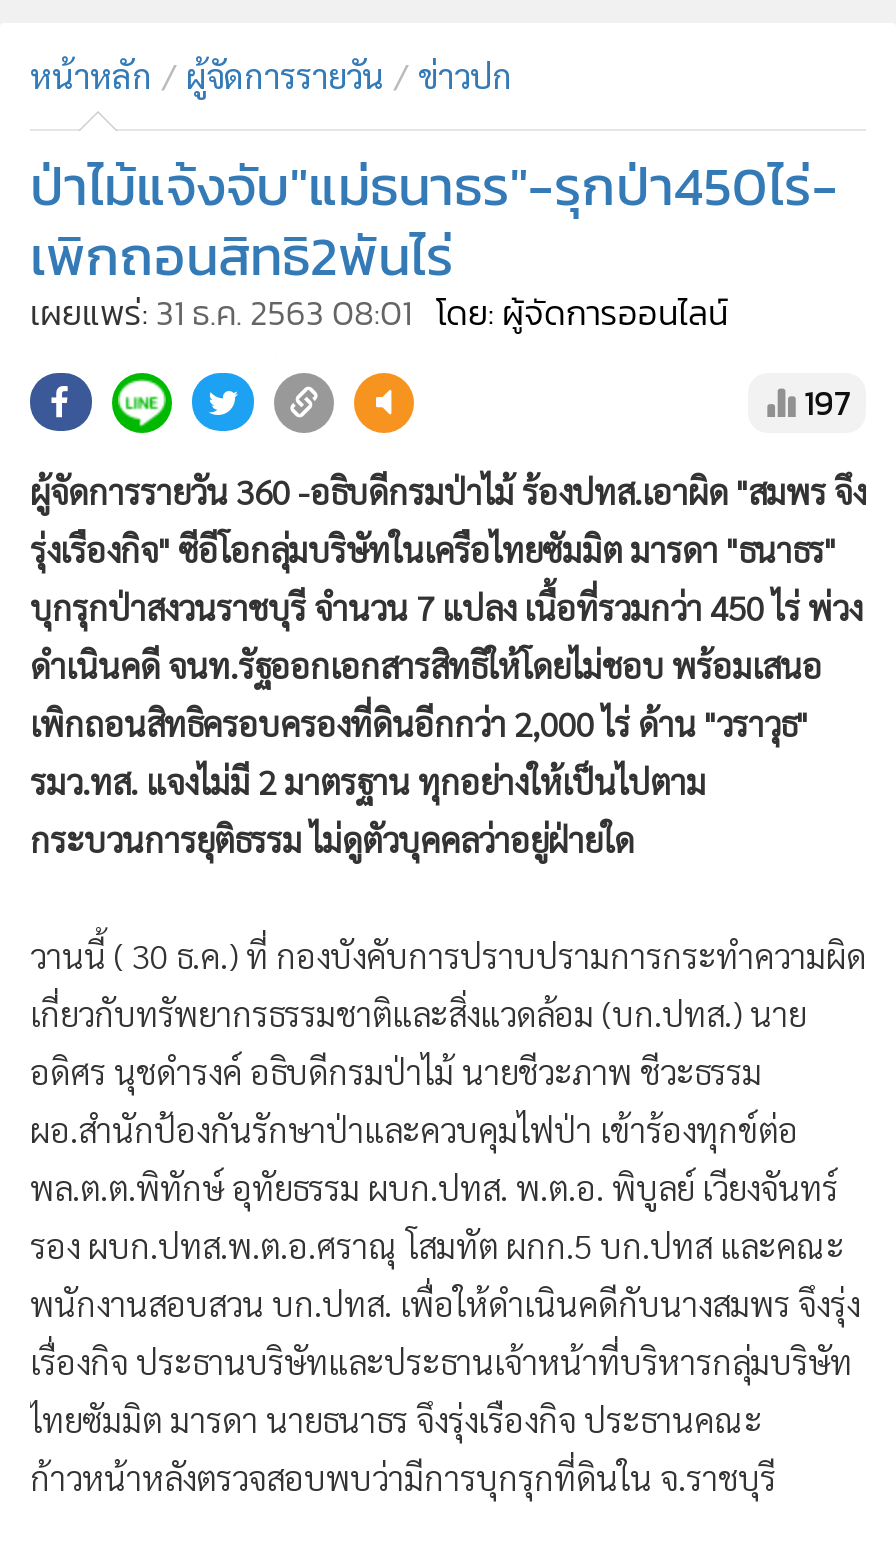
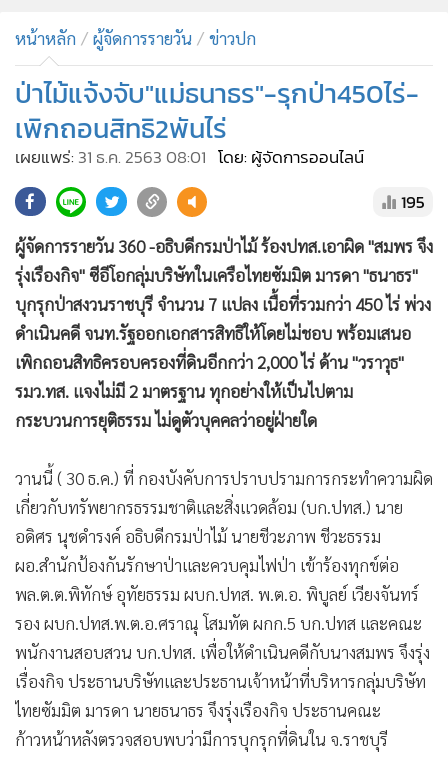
[804,377,850,429] 197 -> [401,189,425,215] 195

